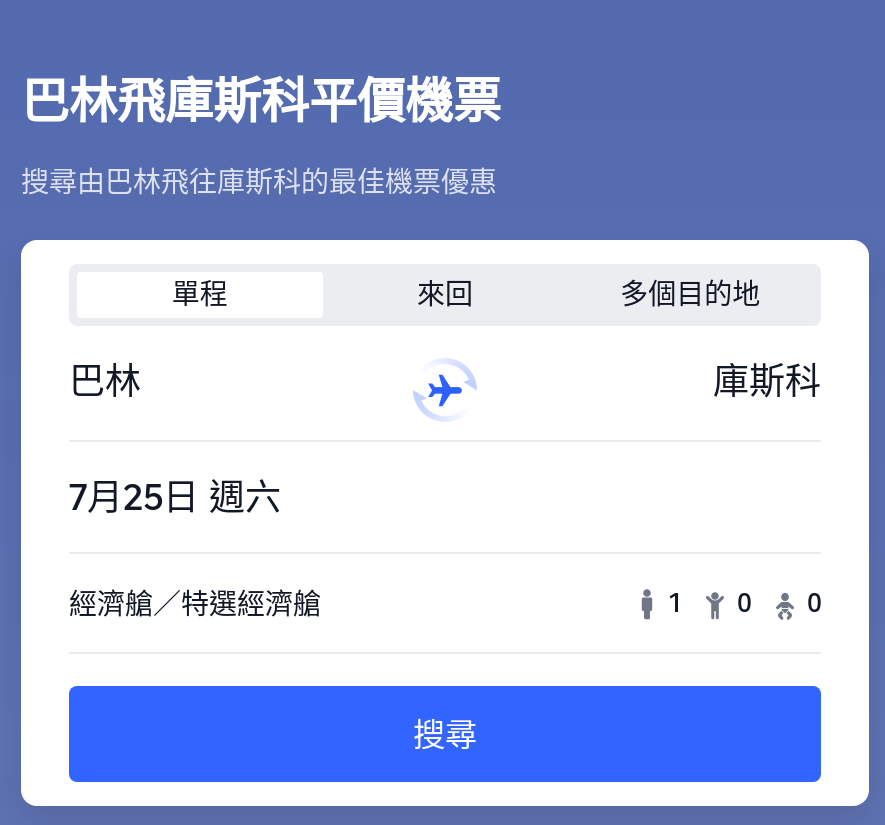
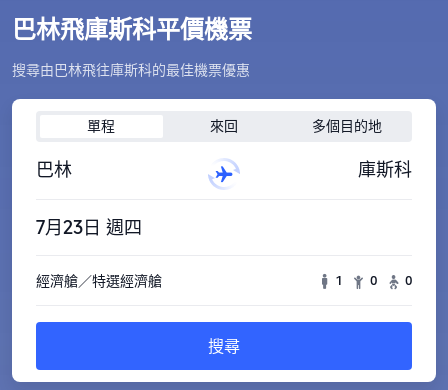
[69,476,281,518] 7月25日 週六 -> [36,217,142,238] 7月23日 週四

